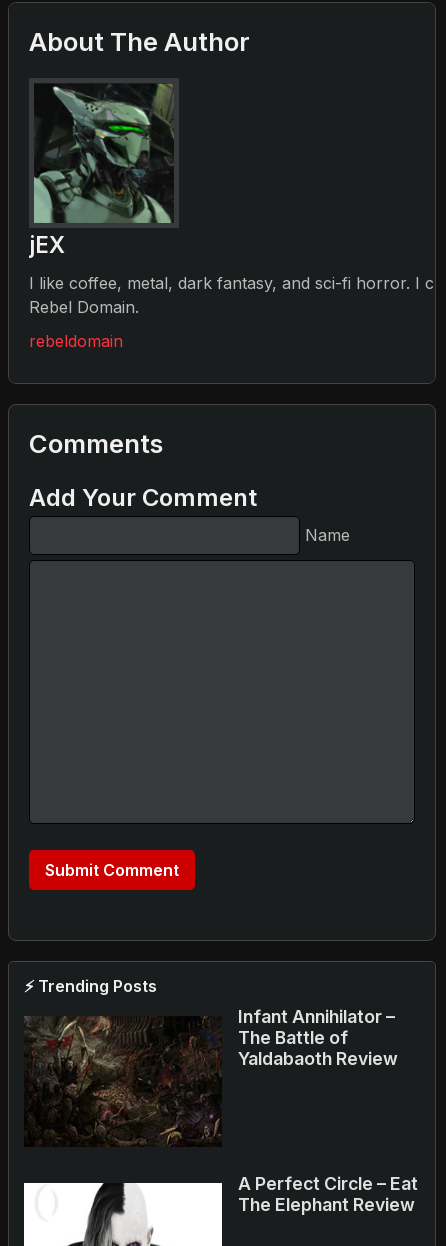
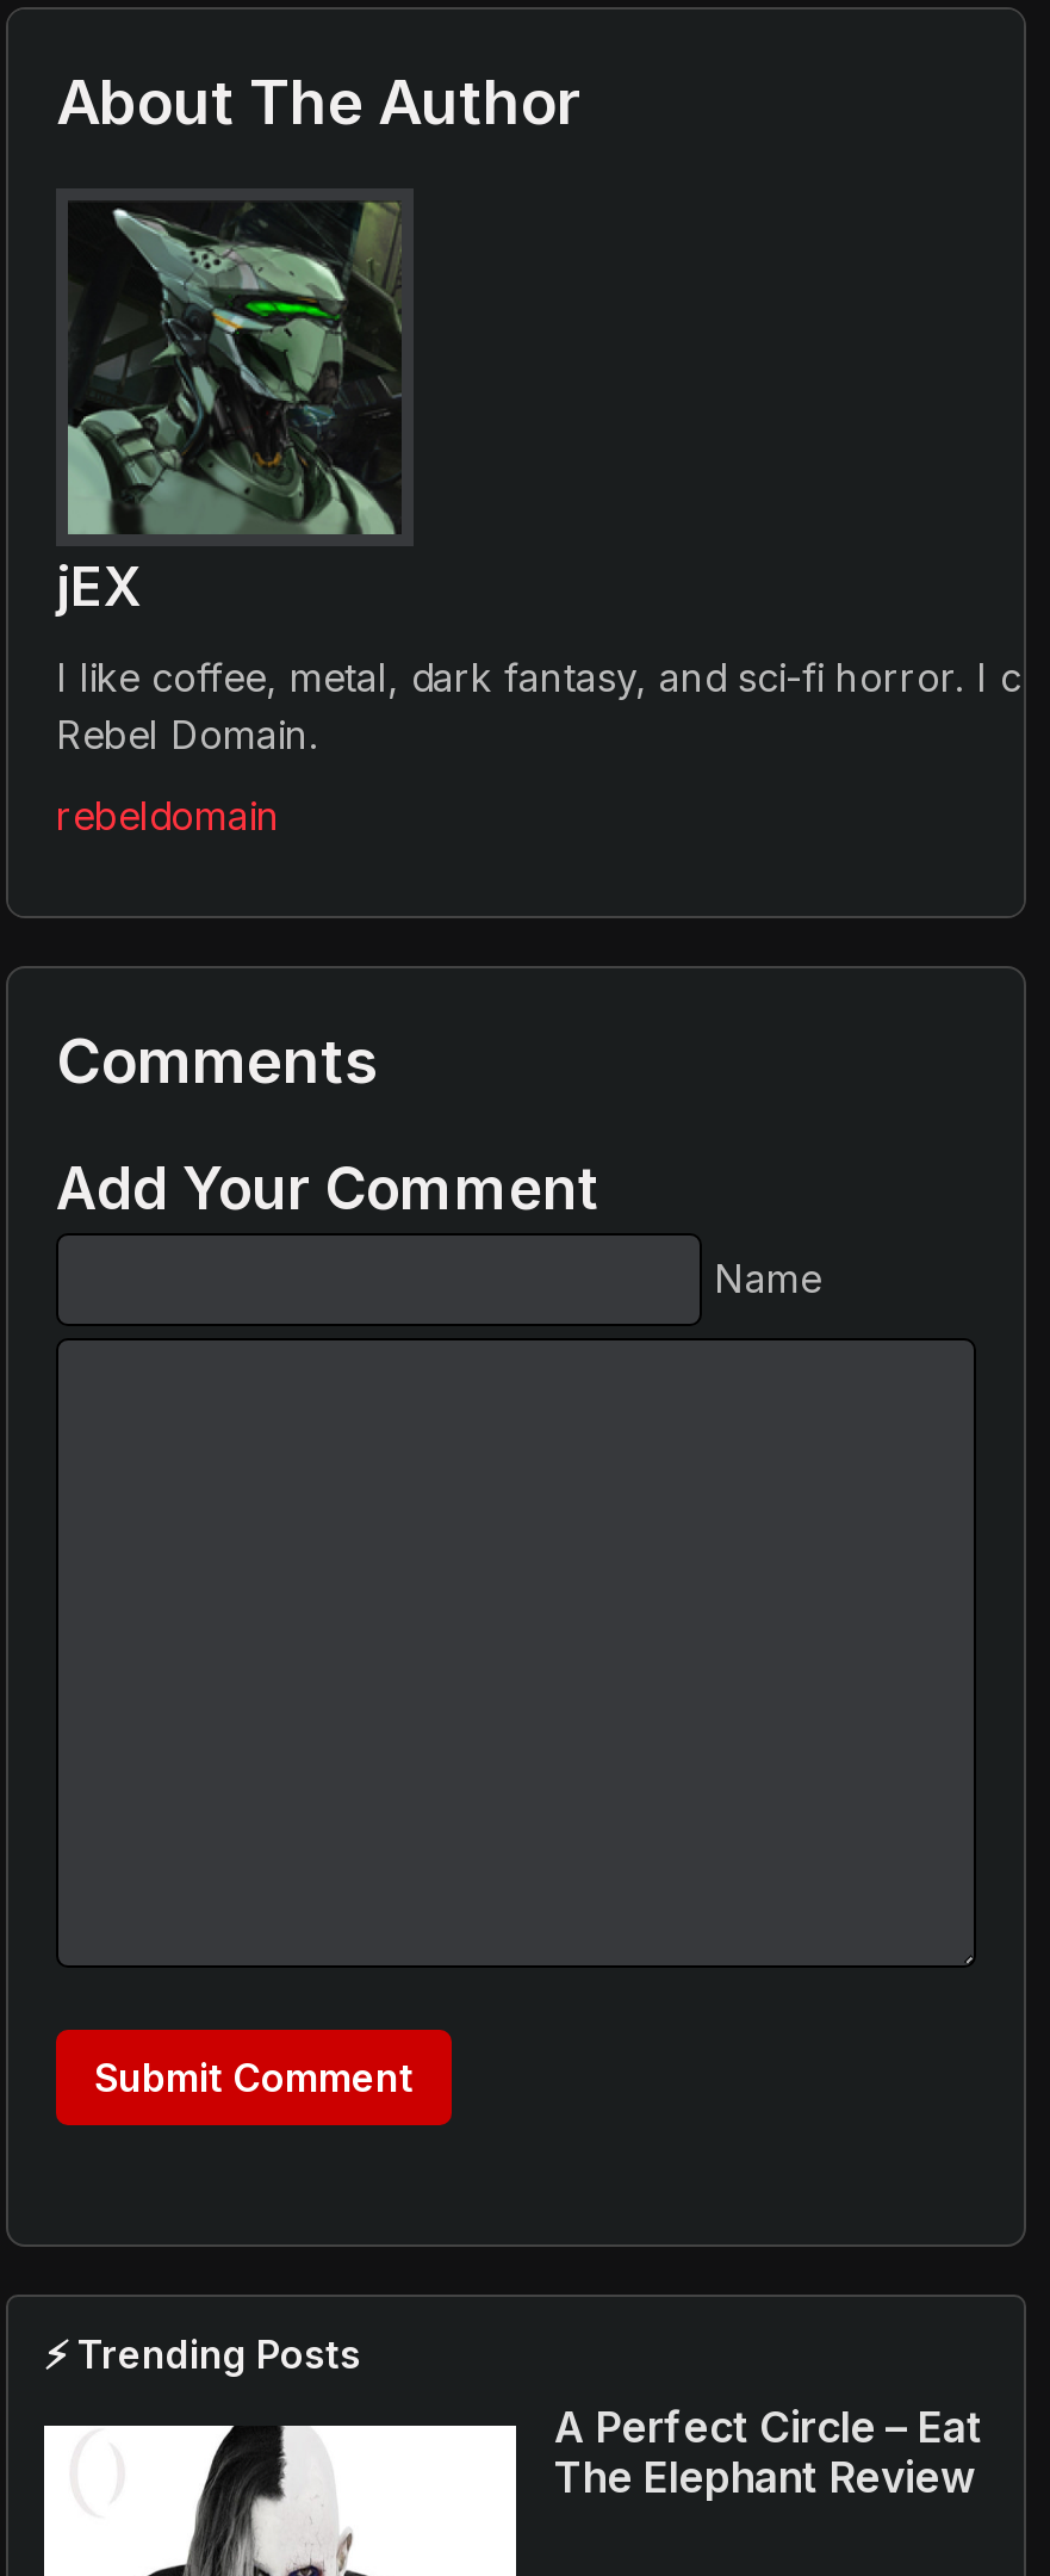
[25,1006,398,1146] [image] | Infant Annihilator – | The Battle of | Yaldabaoth Review -> none

